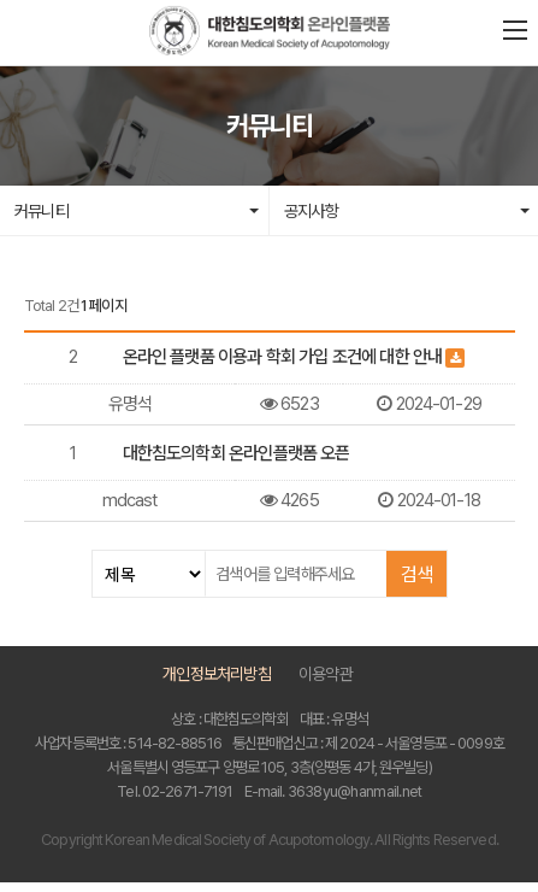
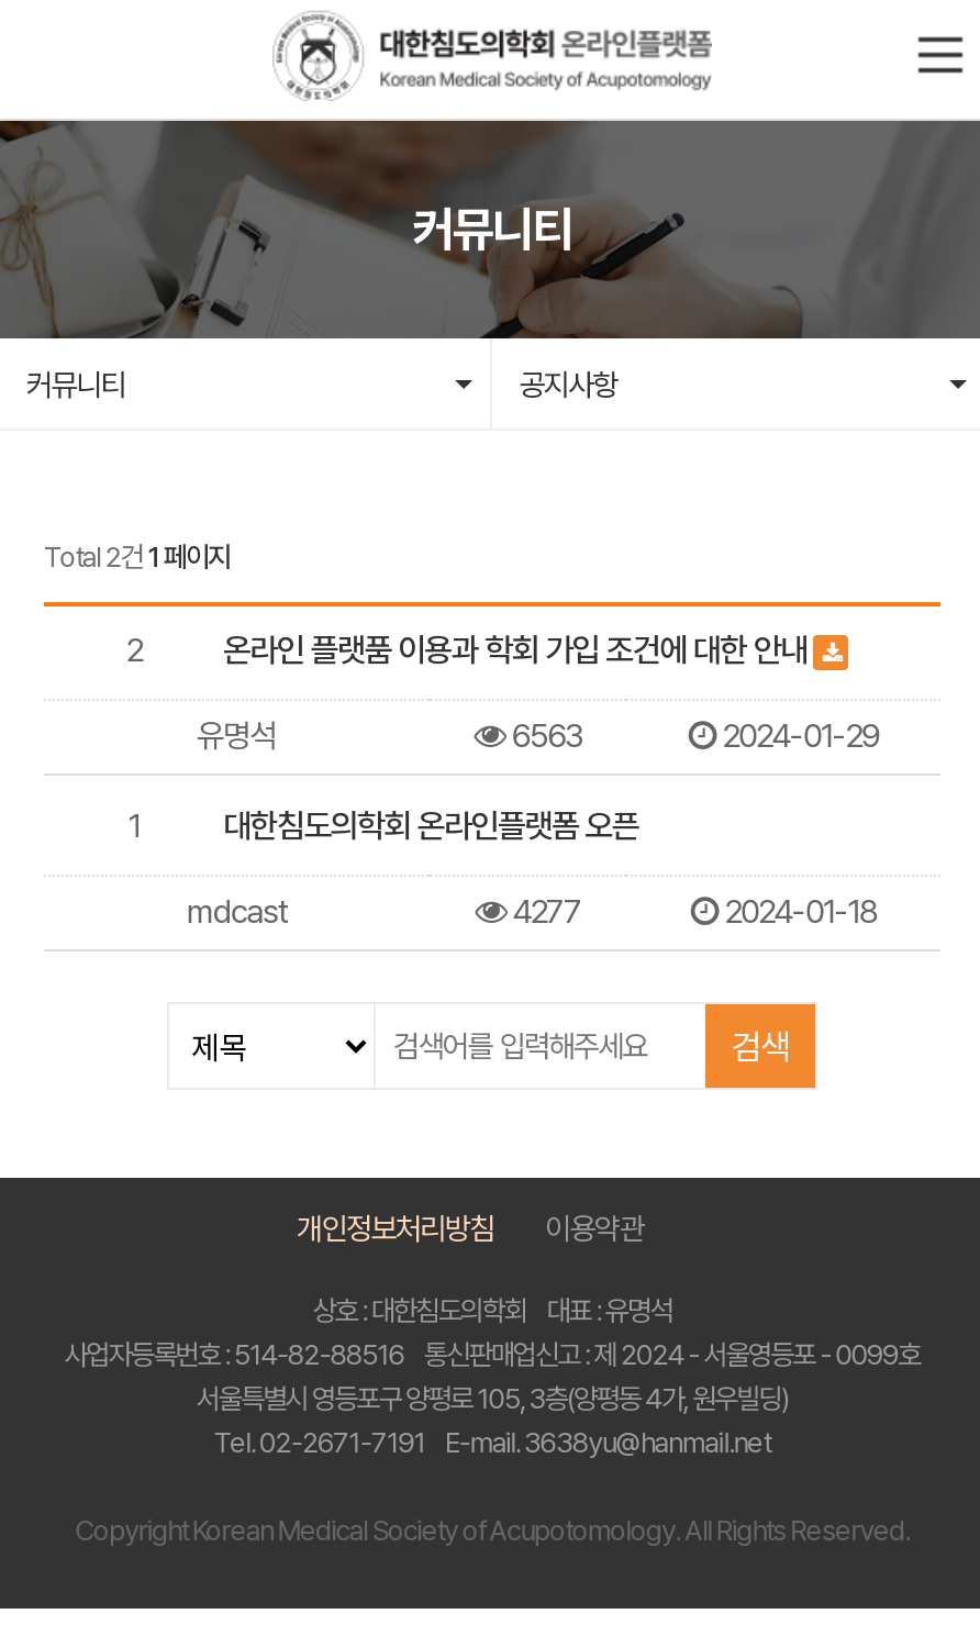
[277,393,319,415] 6523 -> [505,716,583,756] 6563
[277,489,319,511] 4265 -> [506,892,582,932] 4277

